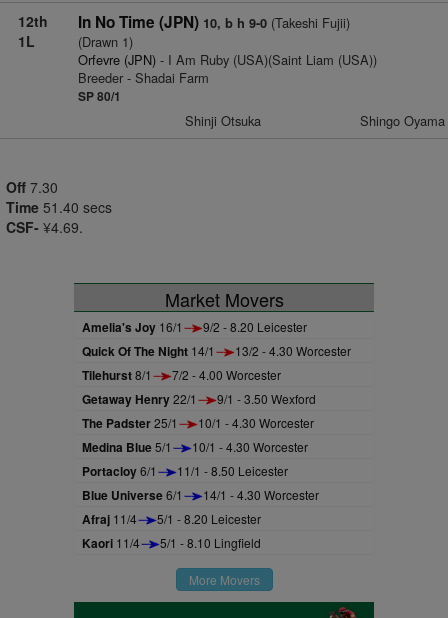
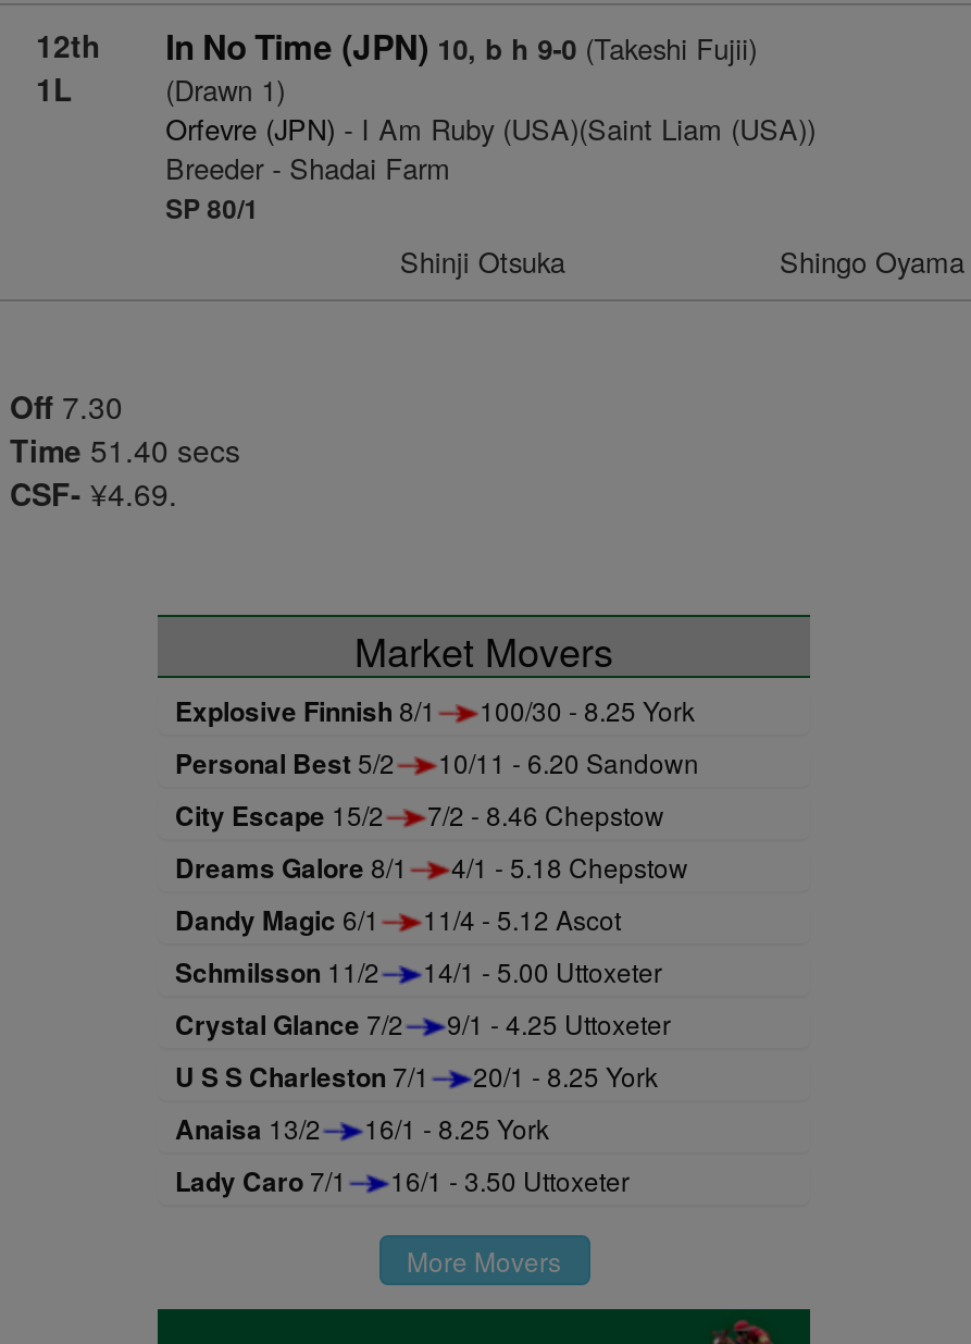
[82,318,351,552] Amelia's Joy 16/1 | 9/2 - 8.20 Leicester | Quick Of The Night 14/1 | 13/2 - 4.30 Worcester | Tilehurst 8/1 | 7/2 - 4.00 Worcester | Getaway Henry 22/1 | 9/1 - 3.50 Wexford | The Padster 25/1 | 10/1 - 4.30 Worcester | Medina Blue 5/1 | 10/1 - 4.30 Worcester | Portacloy 6/1 | 11/1 - 8.50 Leicester | Blue Universe 6/1 | 14/1 - 4.30 Worcester | Afraj 11/4 | 5/1 - 8.20 Leicester | Kaori 11/4 | 5/1 - 8.10 Lingfield -> [175,691,699,1200] Explosive Finnish 8/1 | 100/30 - 8.25 York | Personal Best 5/2 | 10/11 - 6.20 Sandown | City Escape 15/2 | 7/2 - 8.46 Chepstow | Dreams Galore 8/1 | 4/1 - 5.18 Chepstow | Dandy Magic 6/1 | 11/4 - 5.12 Ascot | Schmilsson 11/2 | 14/1 - 5.00 Uttoxeter | Crystal Glance 7/2 | 9/1 - 4.25 Uttoxeter | U S S Charleston 7/1 | 20/1 - 8.25 York | Anaisa 13/2 | 16/1 - 8.25 York | Lady Caro 7/1 | 16/1 - 3.50 Uttoxeter

